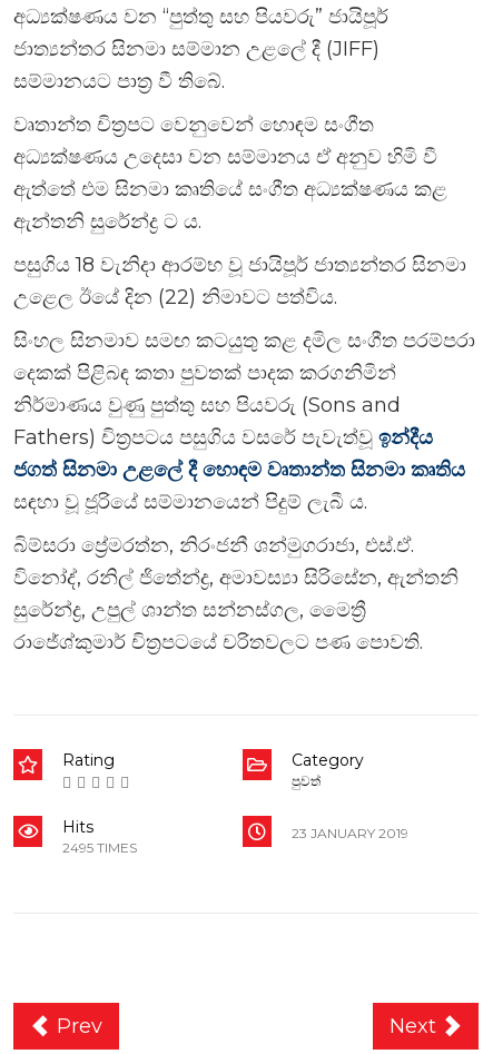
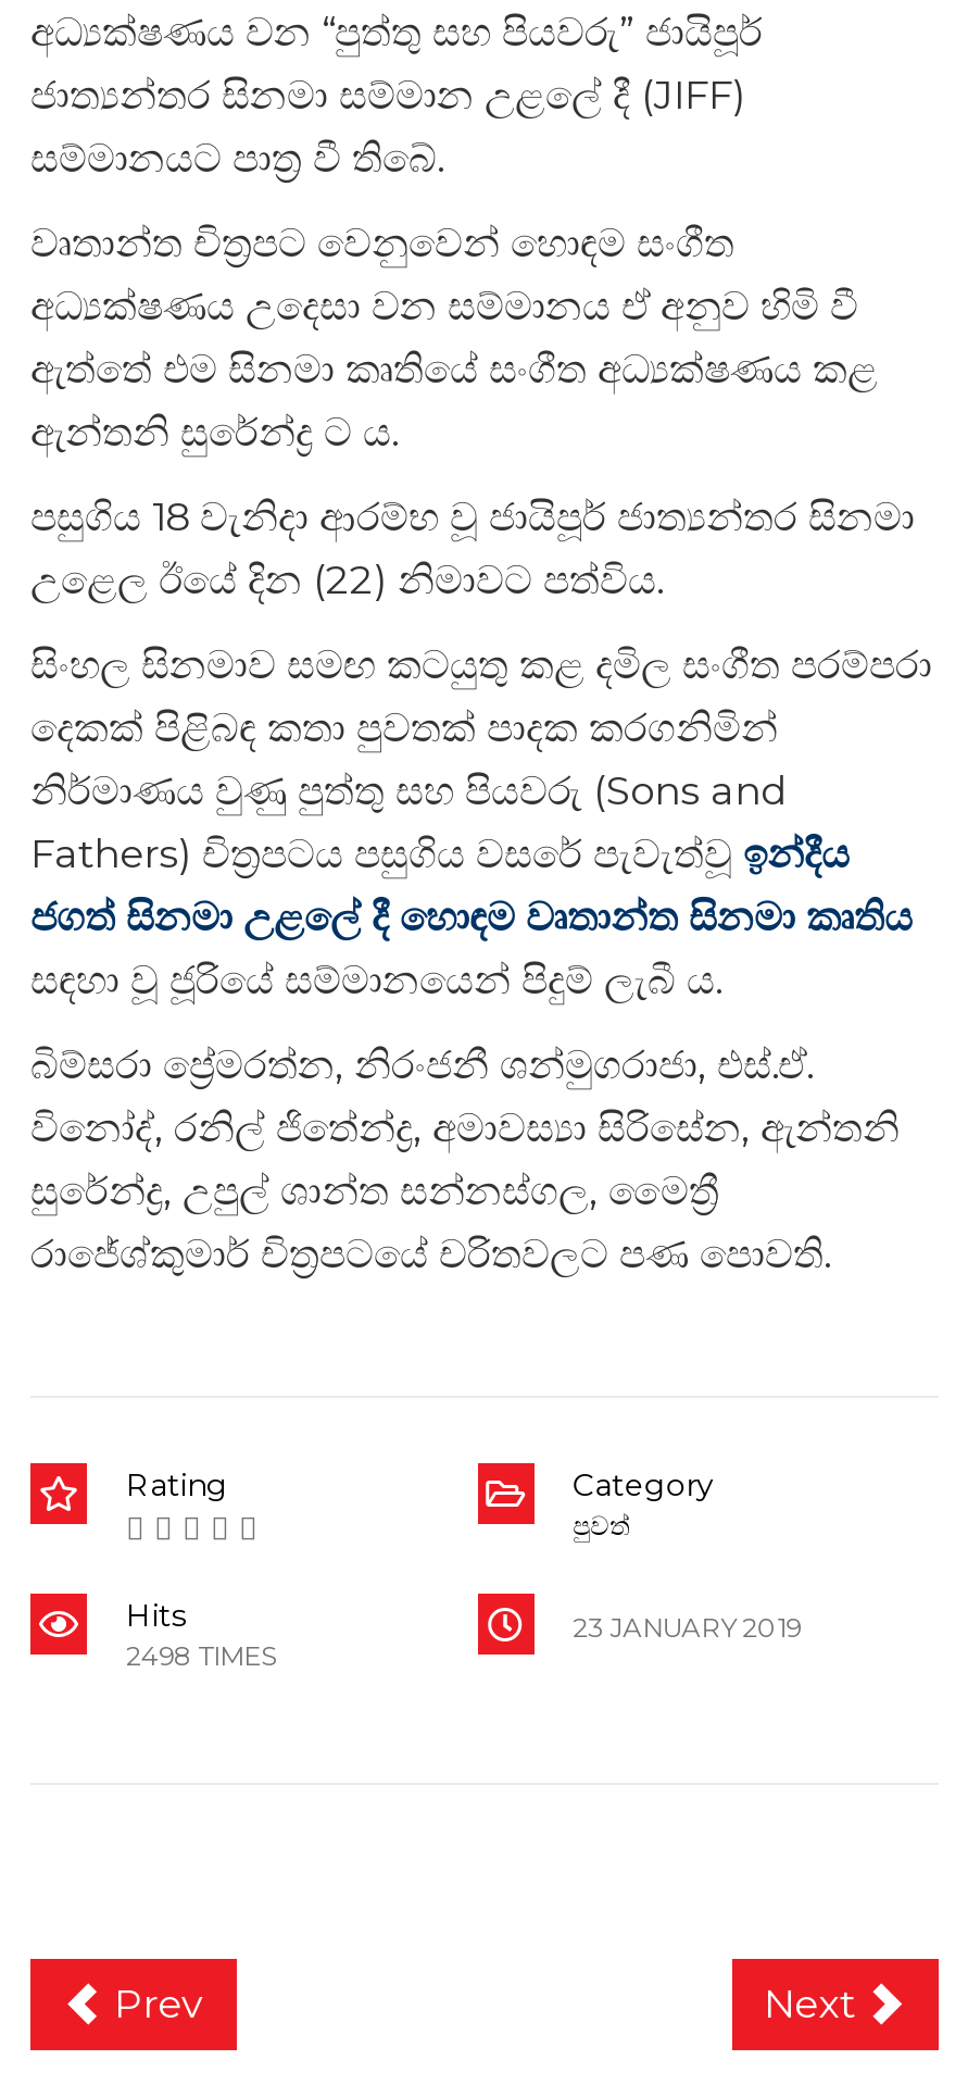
[62,839,137,856] 2495 TIMES -> [126,1640,276,1672] 2498 TIMES

